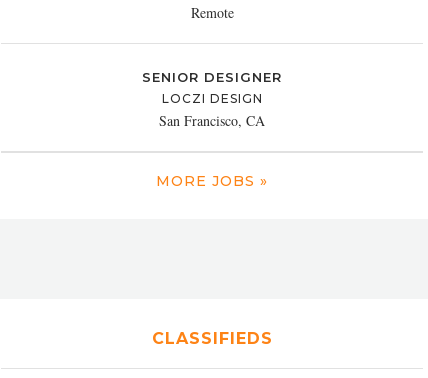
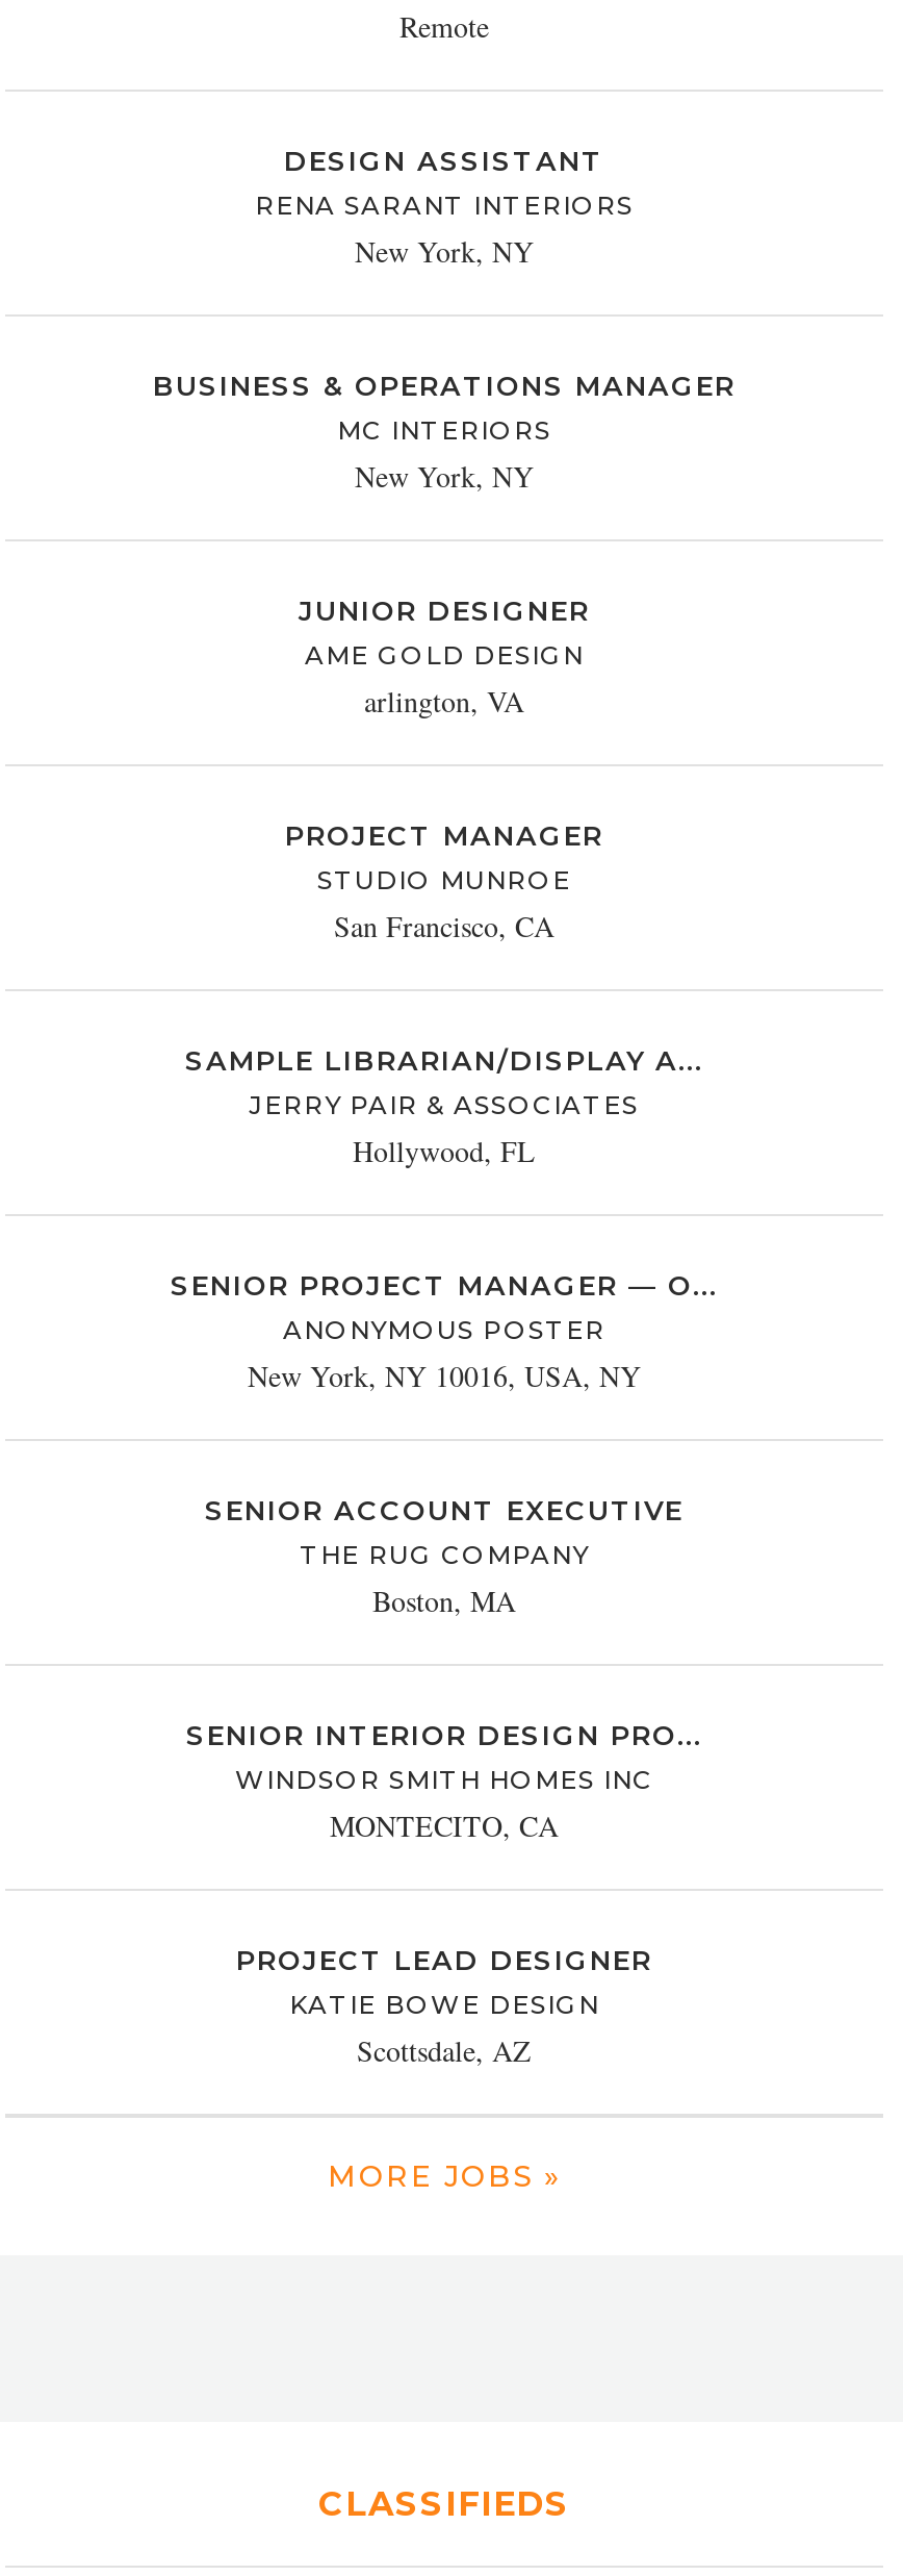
[142,69,282,106] SENIOR DESIGNER | LOCZI DESIGN -> [153,143,736,895] DESIGN ASSISTANT | RENA SARANT INTERIORS | New York, NY | BUSINESS & OPERATIONS MANAGER | MC INTERIORS | New York, NY | JUNIOR DESIGNER | AME GOLD DESIGN | arlington, VA | PROJECT MANAGER | STUDIO MUNROE
none -> [171,1043,718,2070] SAMPLE LIBRARIAN/DISPLAY A... | JERRY PAIR & ASSOCIATES | Hollywood, FL | SENIOR PROJECT MANAGER — O... | ANONYMOUS POSTER | New York, NY 10016, USA, NY | SENIOR ACCOUNT EXECUTIVE | THE RUG COMPANY | Boston, MA | SENIOR INTERIOR DESIGN PRO... | WINDSOR SMITH HOMES INC | MONTECITO, CA | PROJECT LEAD DESIGNER | KATIE BOWE DESIGN | Scottsdale, AZ

